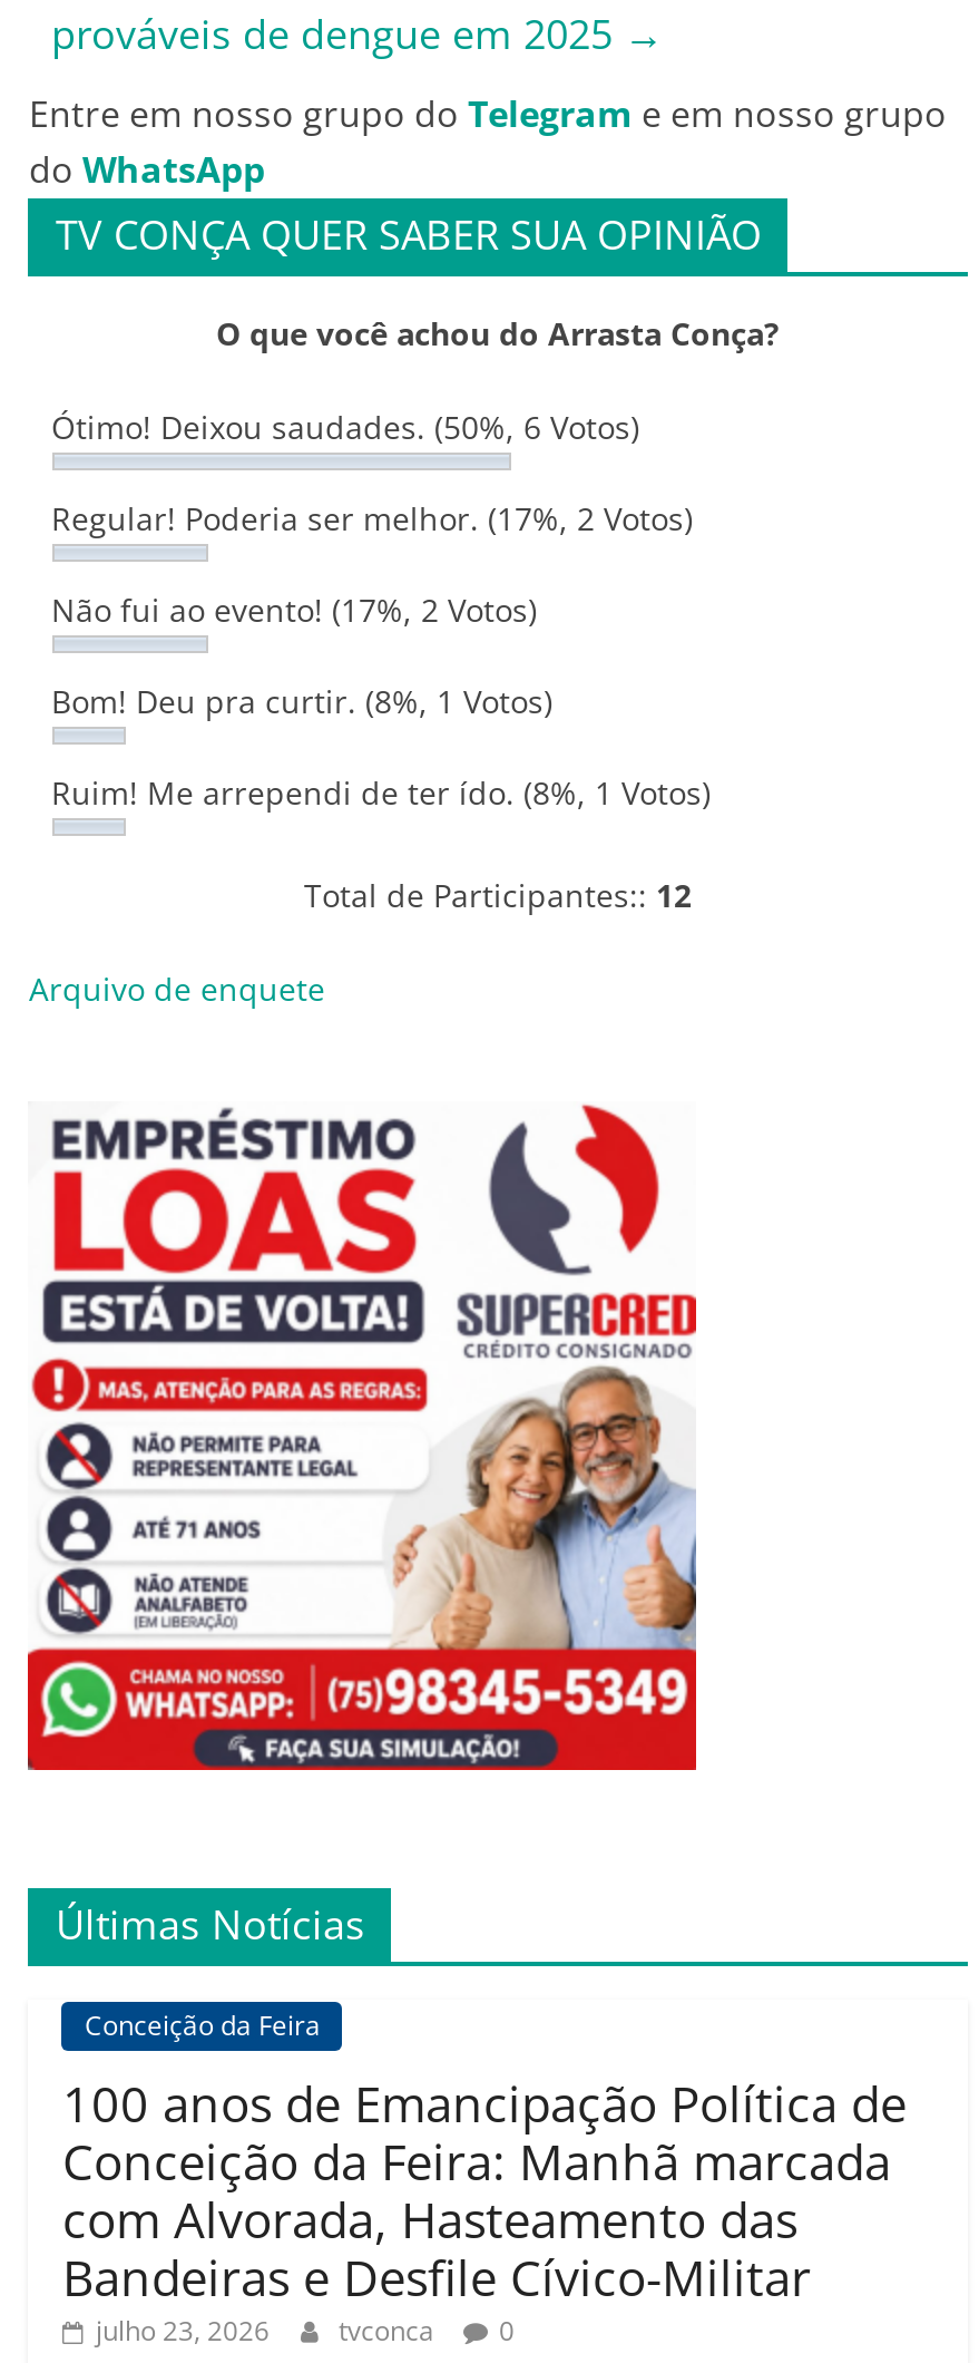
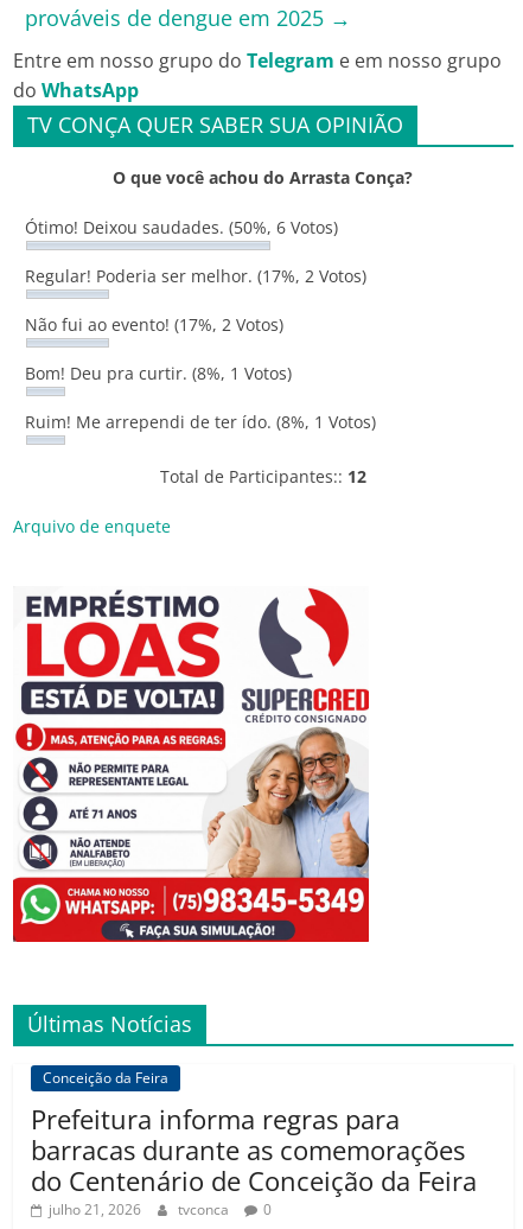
[62,2068,906,2349] 100 anos de Emancipação Política de | Conceição da Feira: Manhã marcada | com Alvorada, Hasteamento das | Bandeiras e Desfile Cívico-Militar | julho 23, 2026 -> [31,1101,477,1219] Prefeitura informa regras para | barracas durante as comemorações | do Centenário de Conceição da Feira | julho 21, 2026

